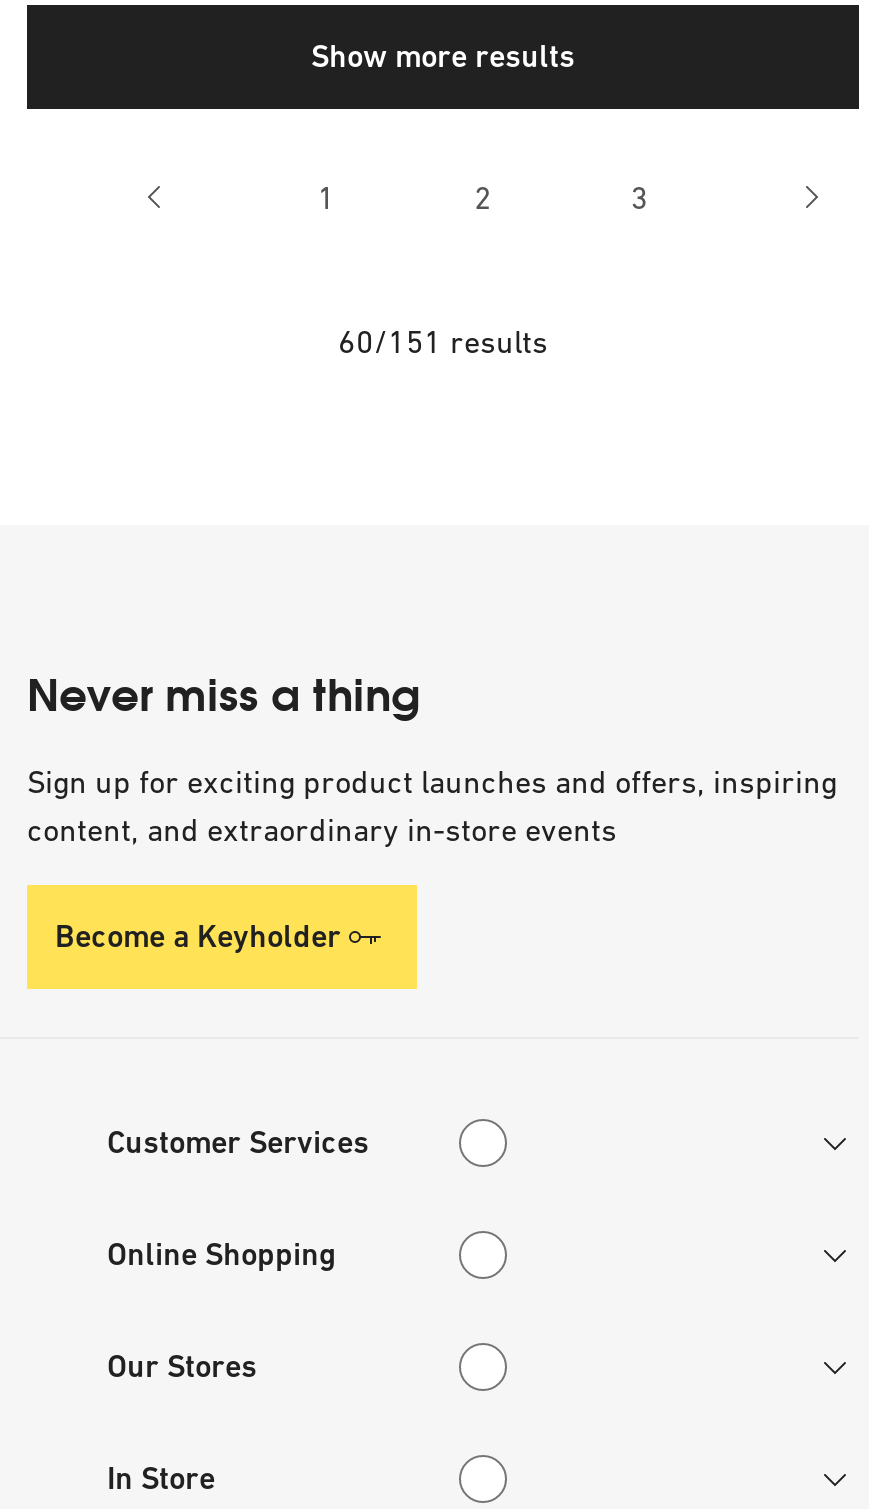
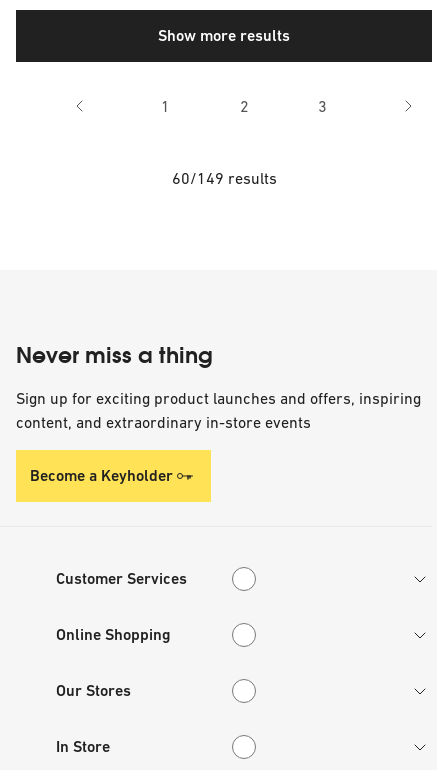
[338,324,548,360] 60/151 results -> [171,169,276,187] 60/149 results

